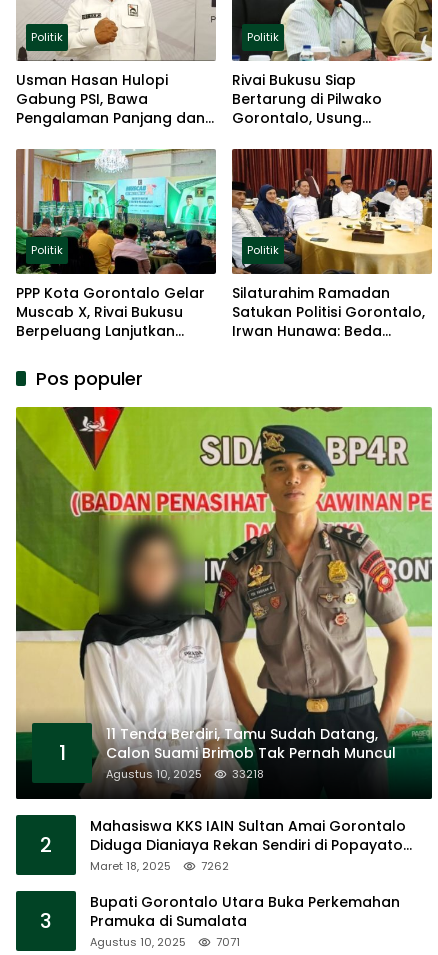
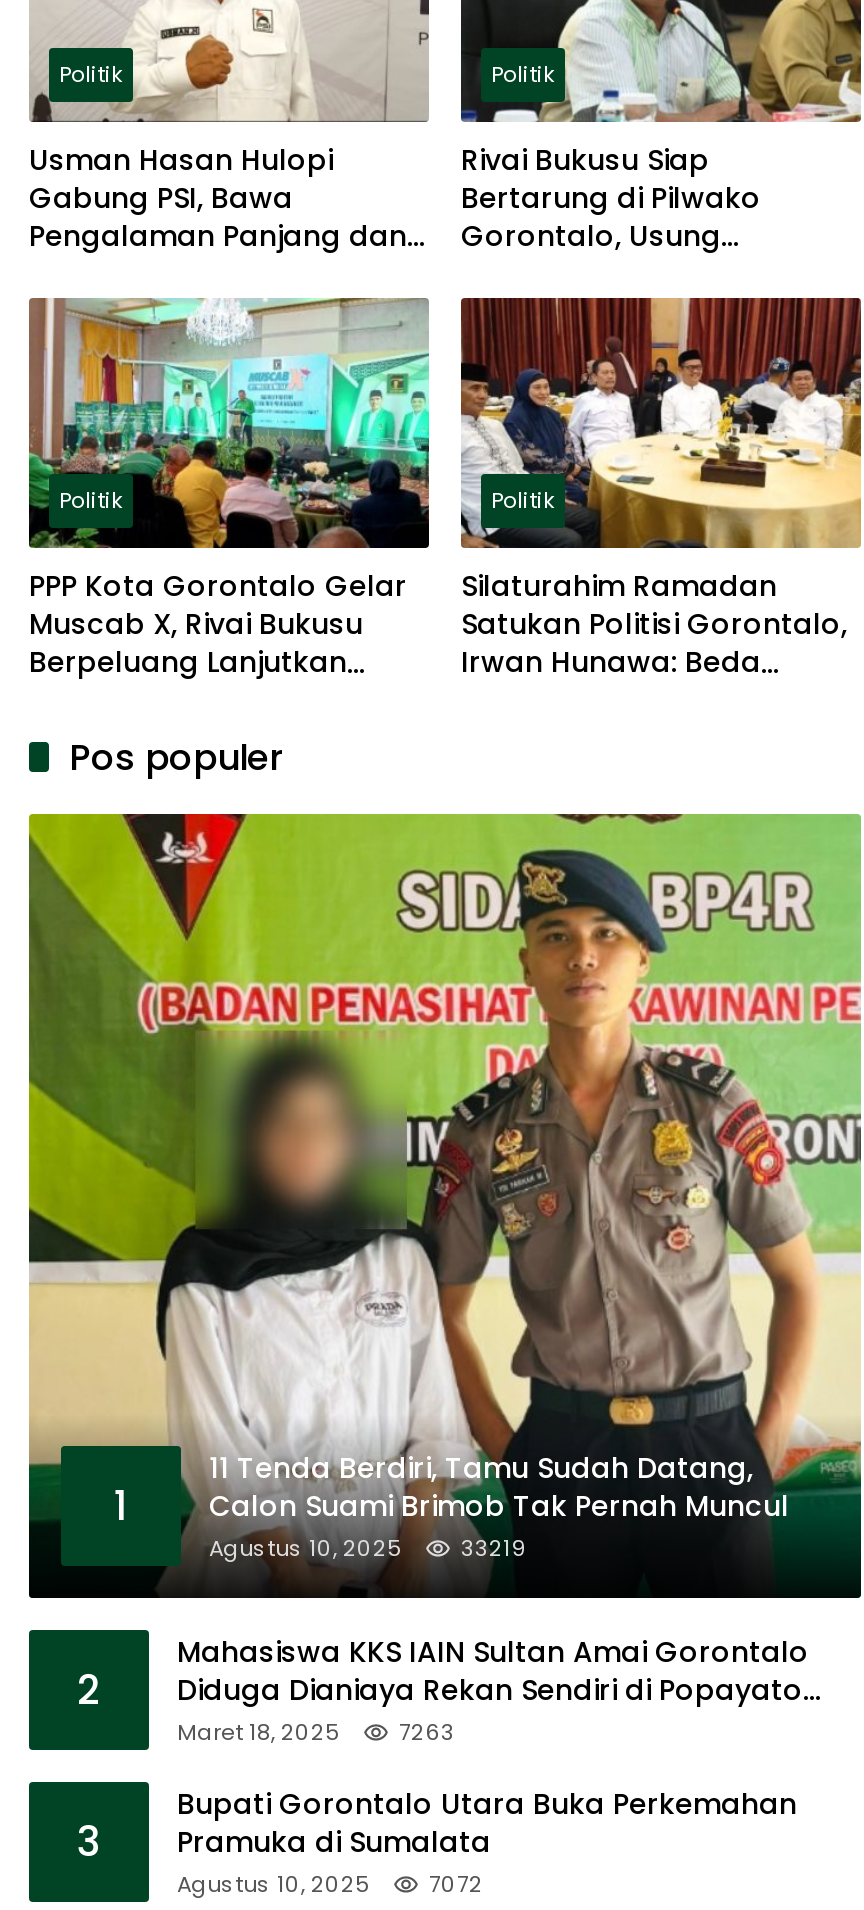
[106,766,264,782] Agustus 10, 2025 33218 -> [209,1532,525,1564] Agustus 10, 2025 33219
[201,858,229,874] 7262 -> [399,1716,455,1748] 7263
[90,934,240,950] Agustus 10, 2025 7071 -> [177,1868,483,1900] Agustus 10, 2025 7072

